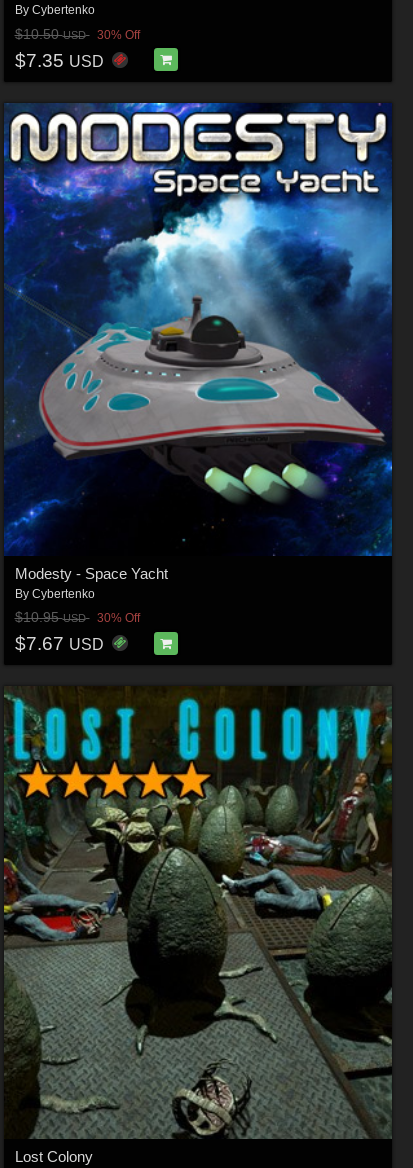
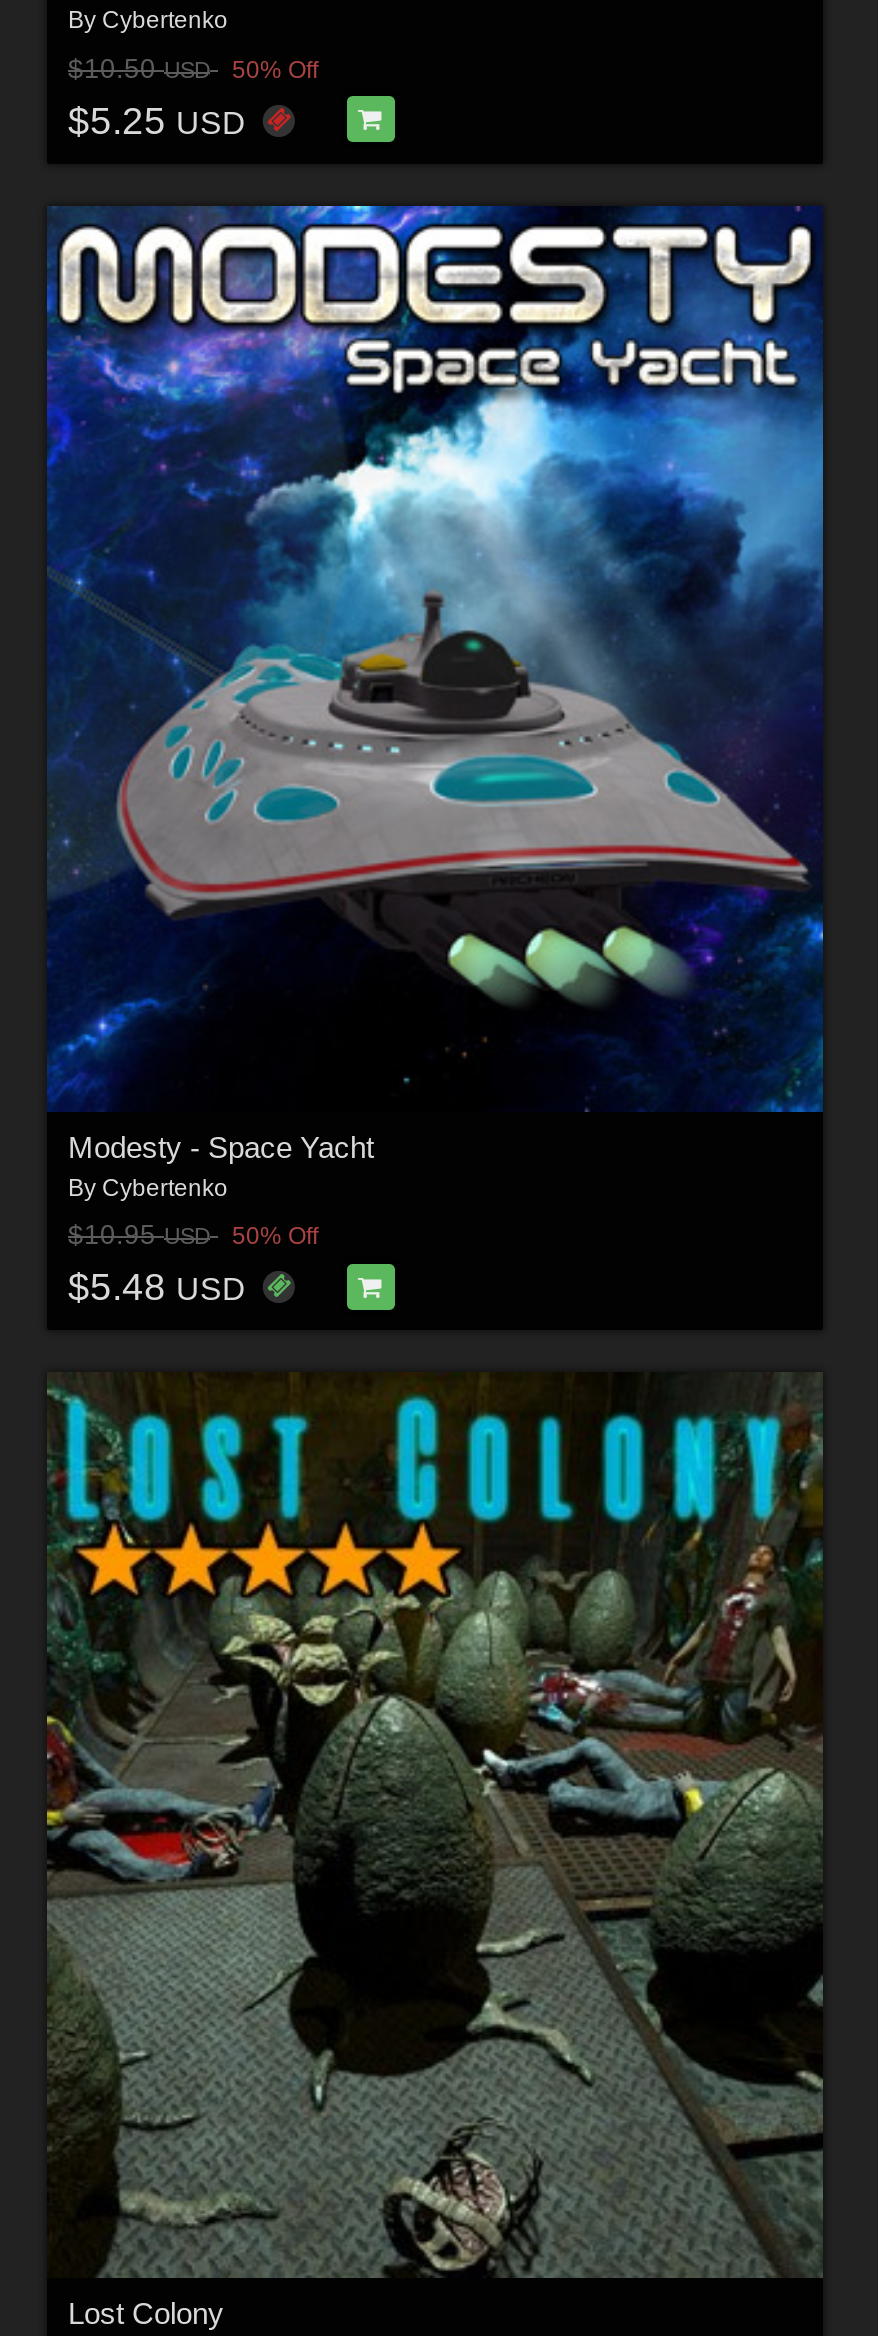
[14,27,139,42] $10.50USD 30% Off -> [68,54,318,84] $10.50USD 50% Off
[14,50,103,71] $7.35 USD -> [68,100,246,142] $5.25 USD
[14,610,139,625] $10.95USD 30% Off -> [68,1220,318,1250] $10.95USD 50% Off
[14,633,103,654] $7.67 USD -> [68,1266,246,1308] $5.48 USD

